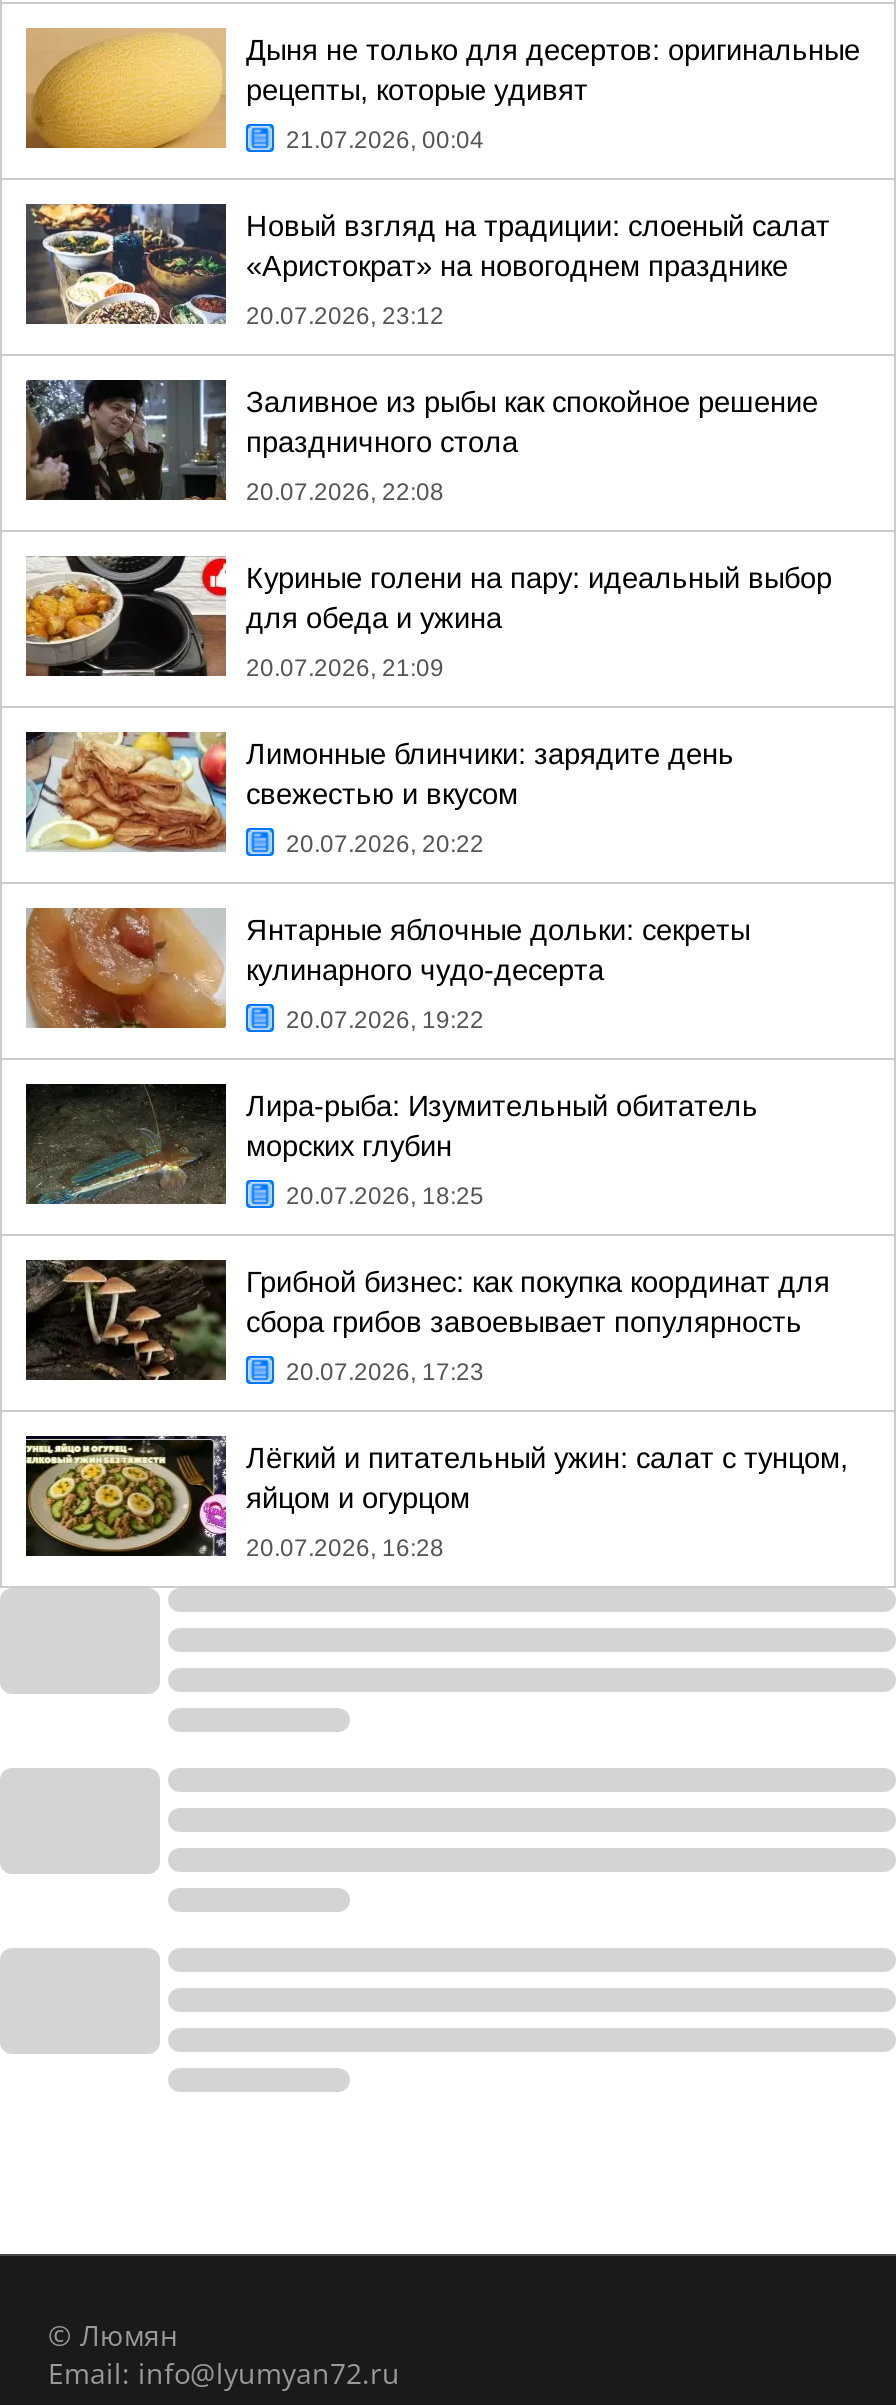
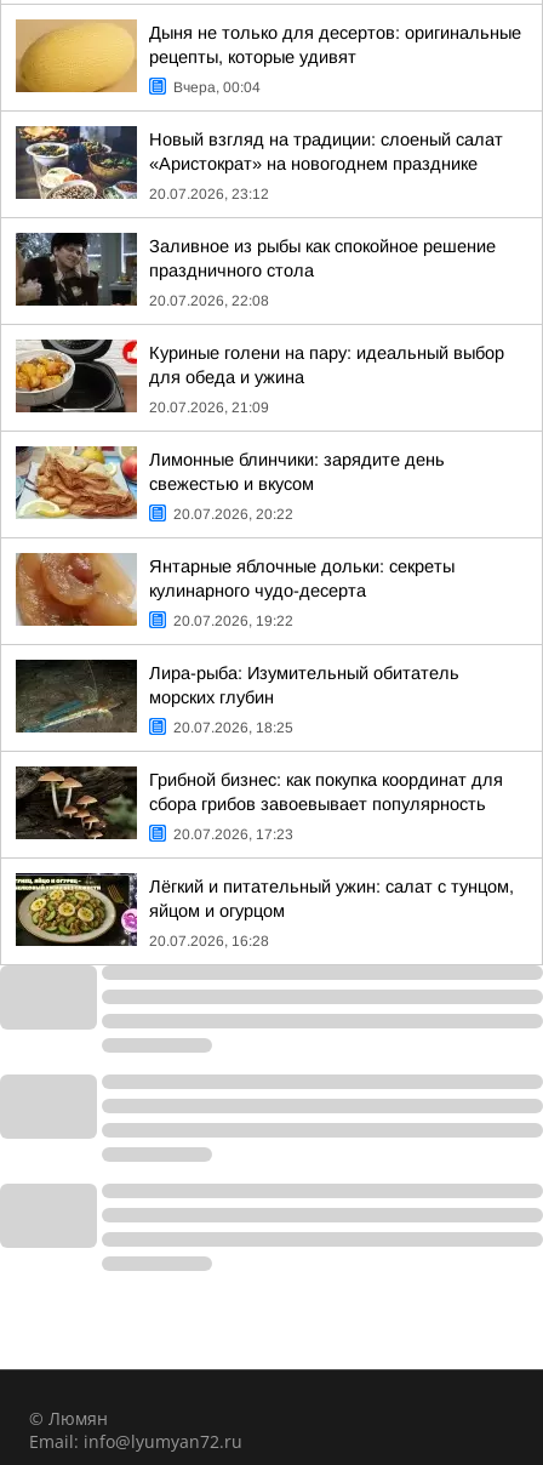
[286,126,484,154] 21.07.2026, 00:04 -> [173,79,261,96] Вчера, 00:04

